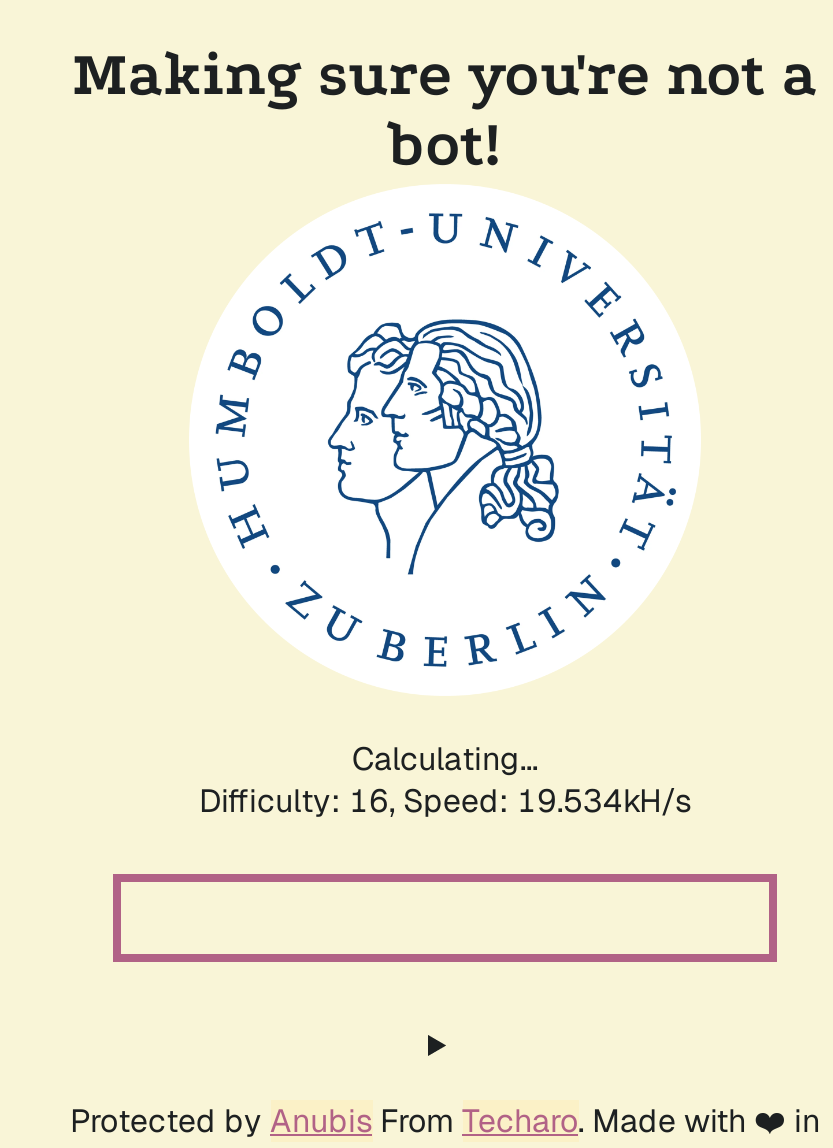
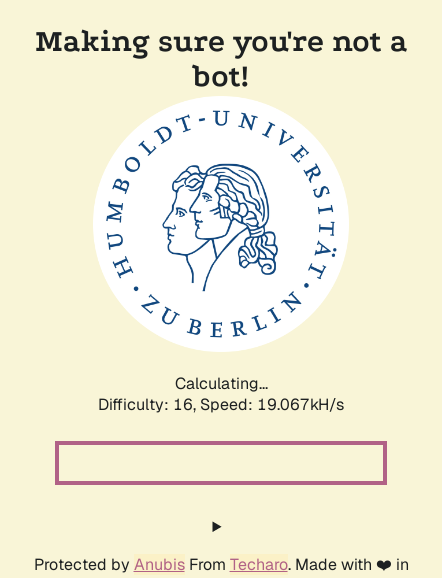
[199,780,691,822] Difficulty: 16, Speed: 19.534kH/s -> [98,394,344,415] Difficulty: 16, Speed: 19.067kH/s

